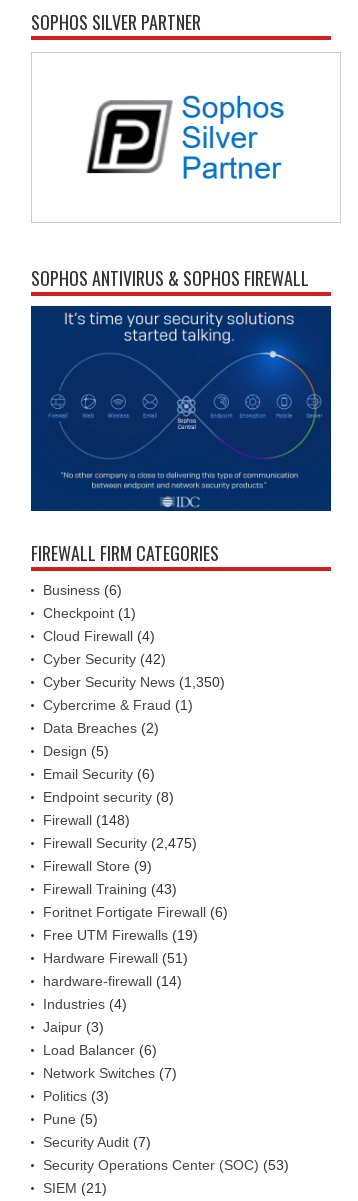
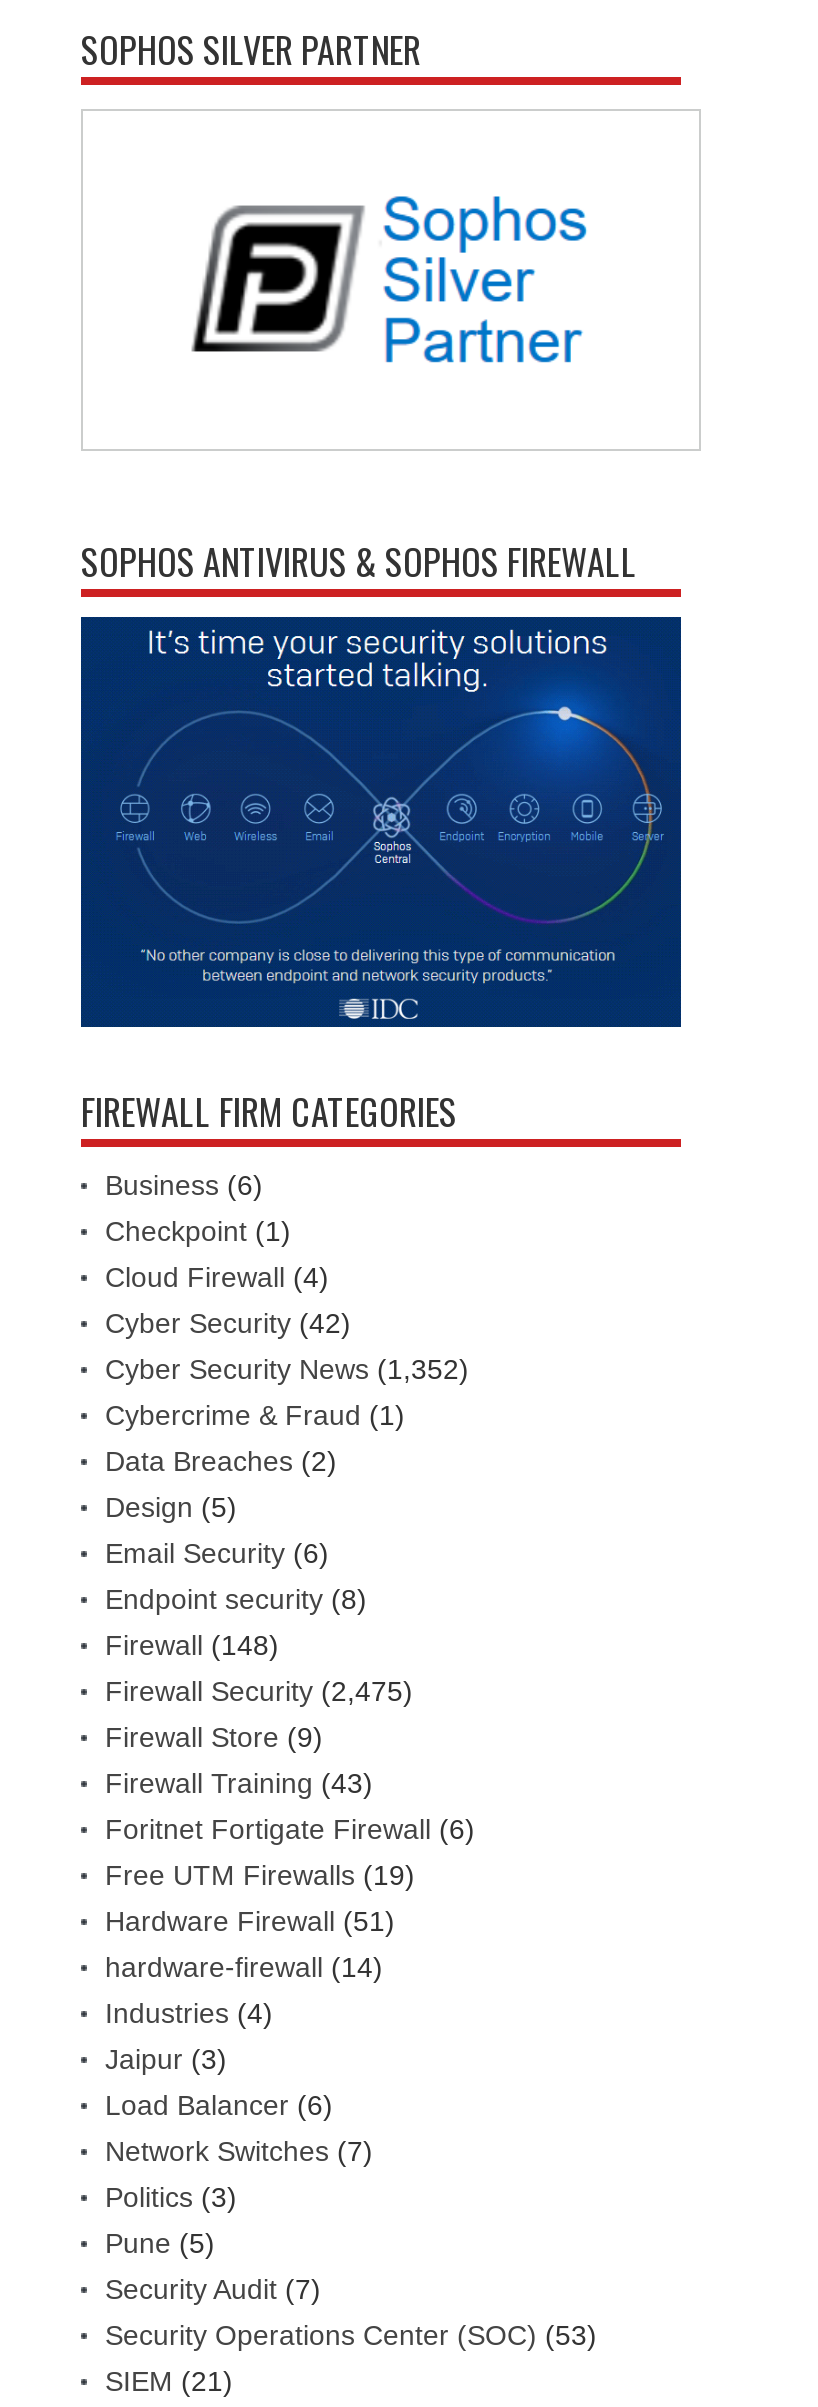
[43,674,225,690] Cyber Security News (1,350) -> [105,1354,469,1386] Cyber Security News (1,352)

